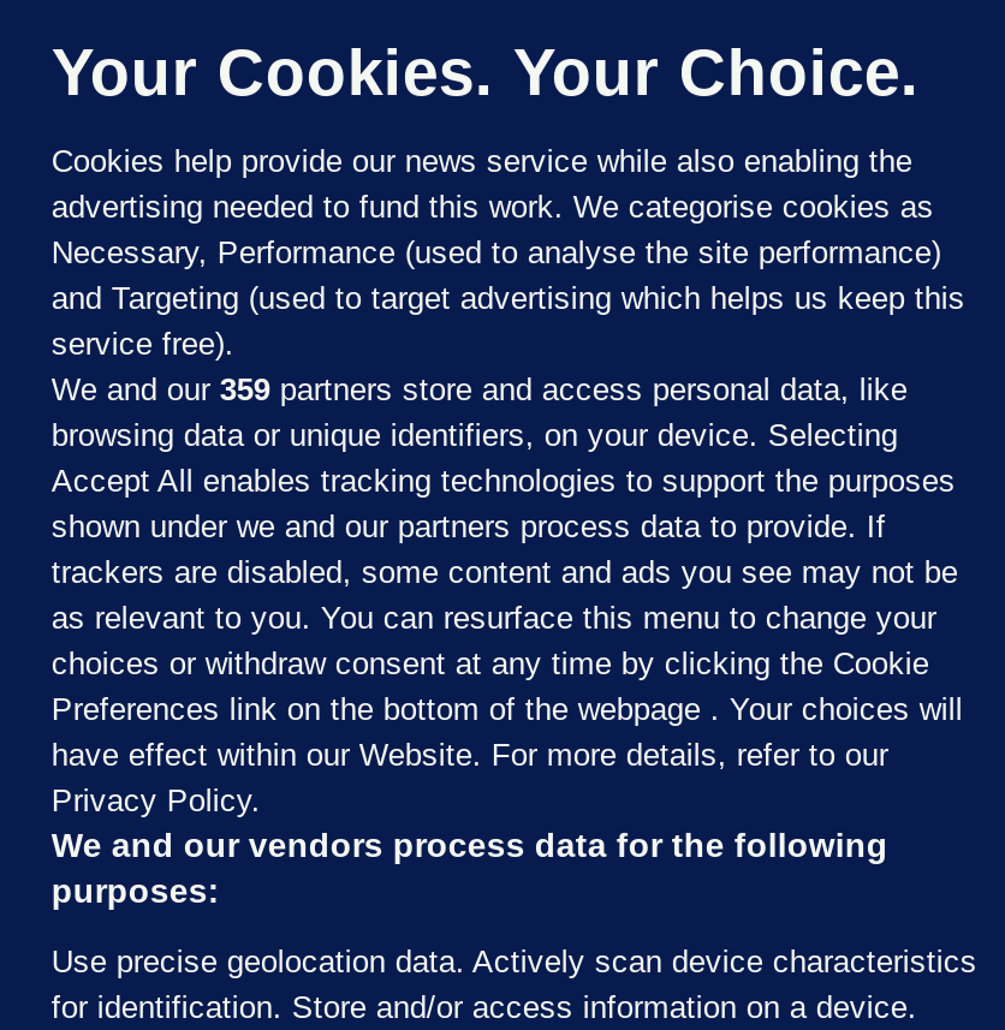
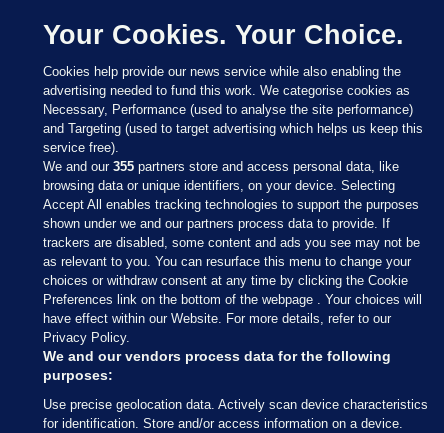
[51,371,907,407] We and our 359 partners store and access personal data, like -> [43,159,399,174] We and our 355 partners store and access personal data, like

